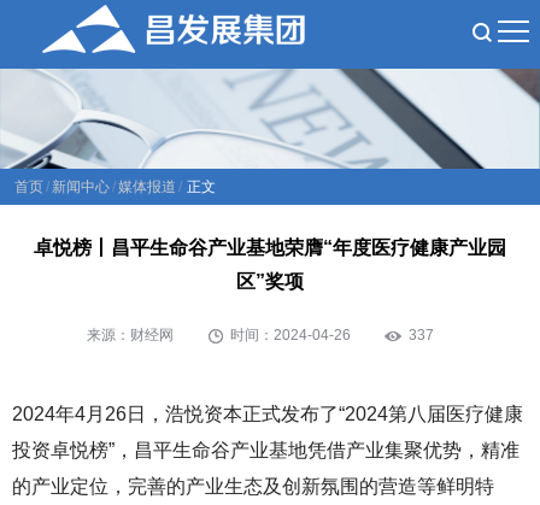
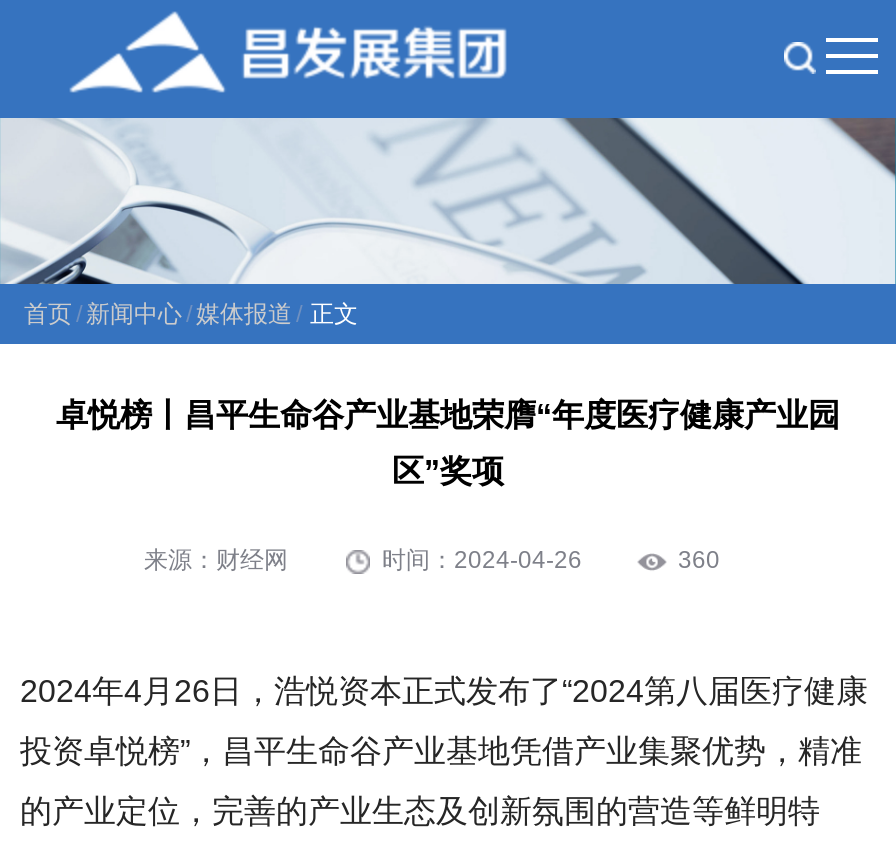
[409,327,434,343] 337 -> [678,546,720,574] 360

